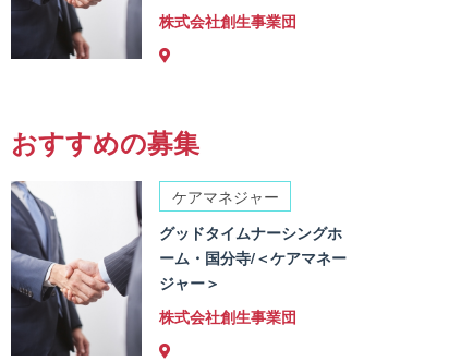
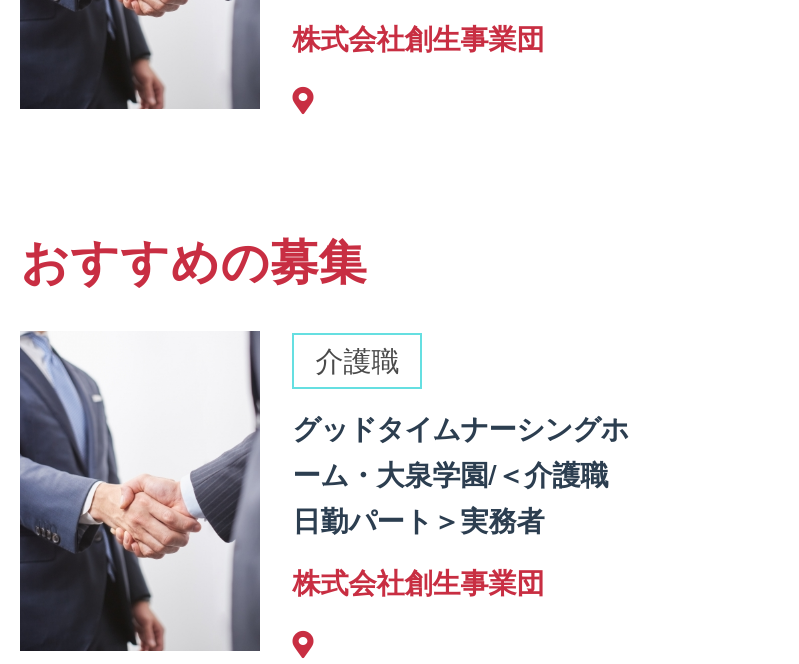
[172,185,279,207] ケアマネジャー -> [315,340,399,380] 介護職
[159,247,347,294] ーム・国分寺/＜ケアマネー | ジャー＞ -> [292,453,636,539] ーム・大泉学園/＜介護職 | 日勤パート＞実務者

